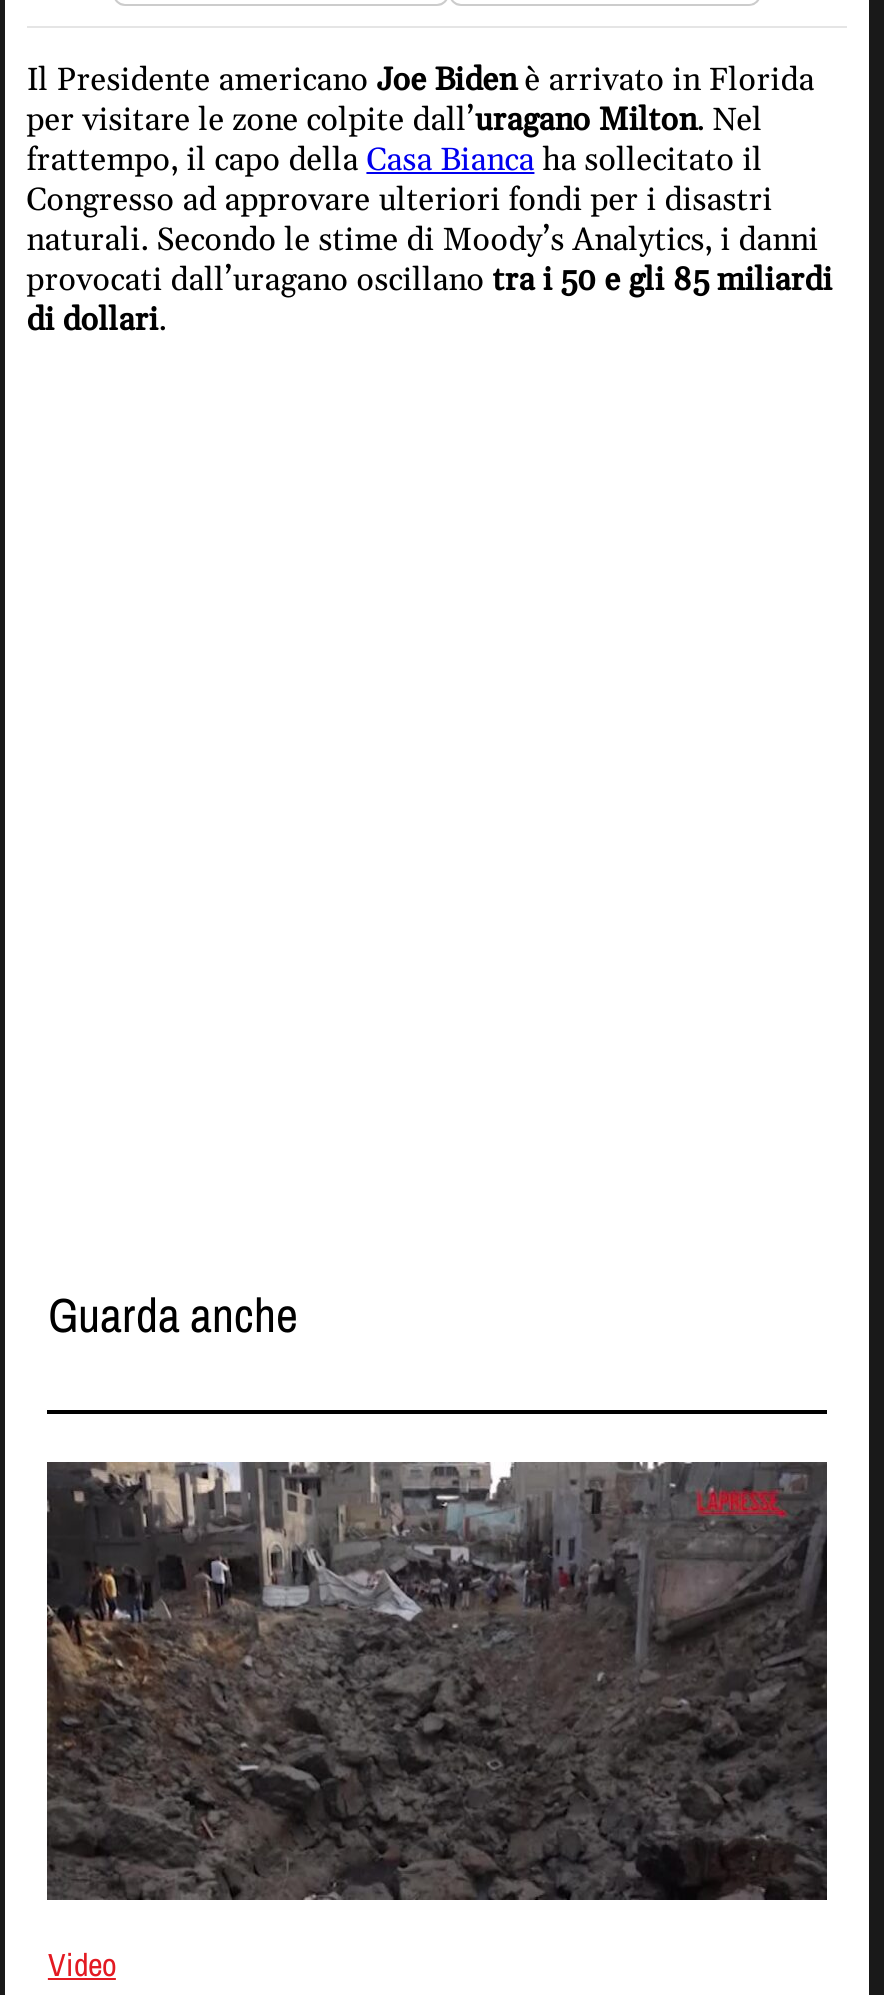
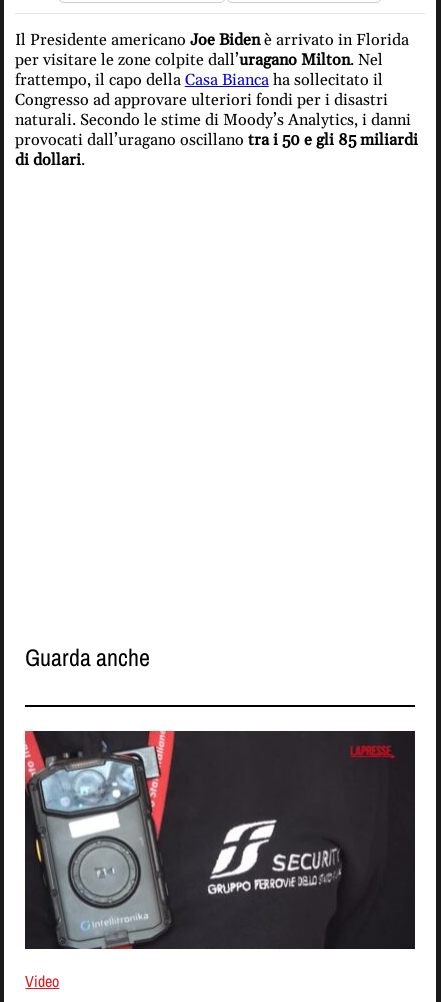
[45,1460,827,1902] [image] -> [24,730,414,950] [image]

